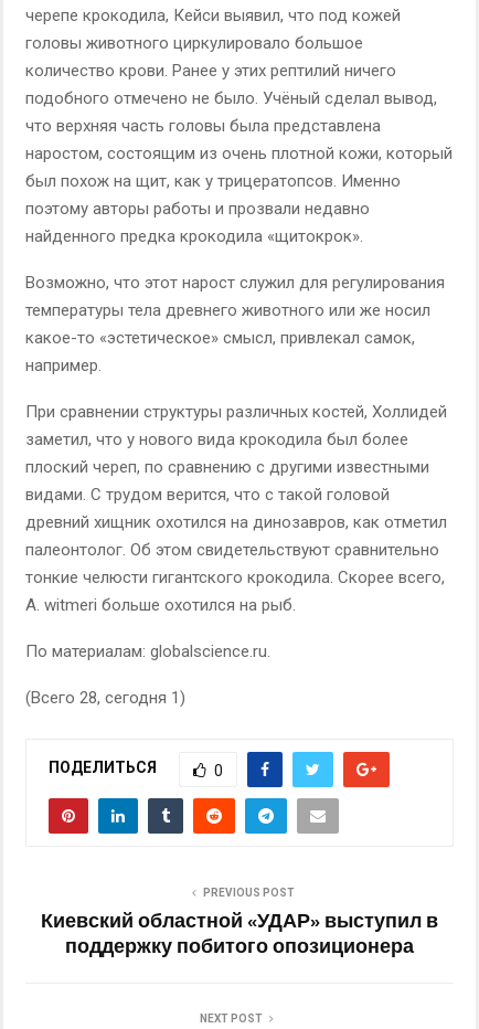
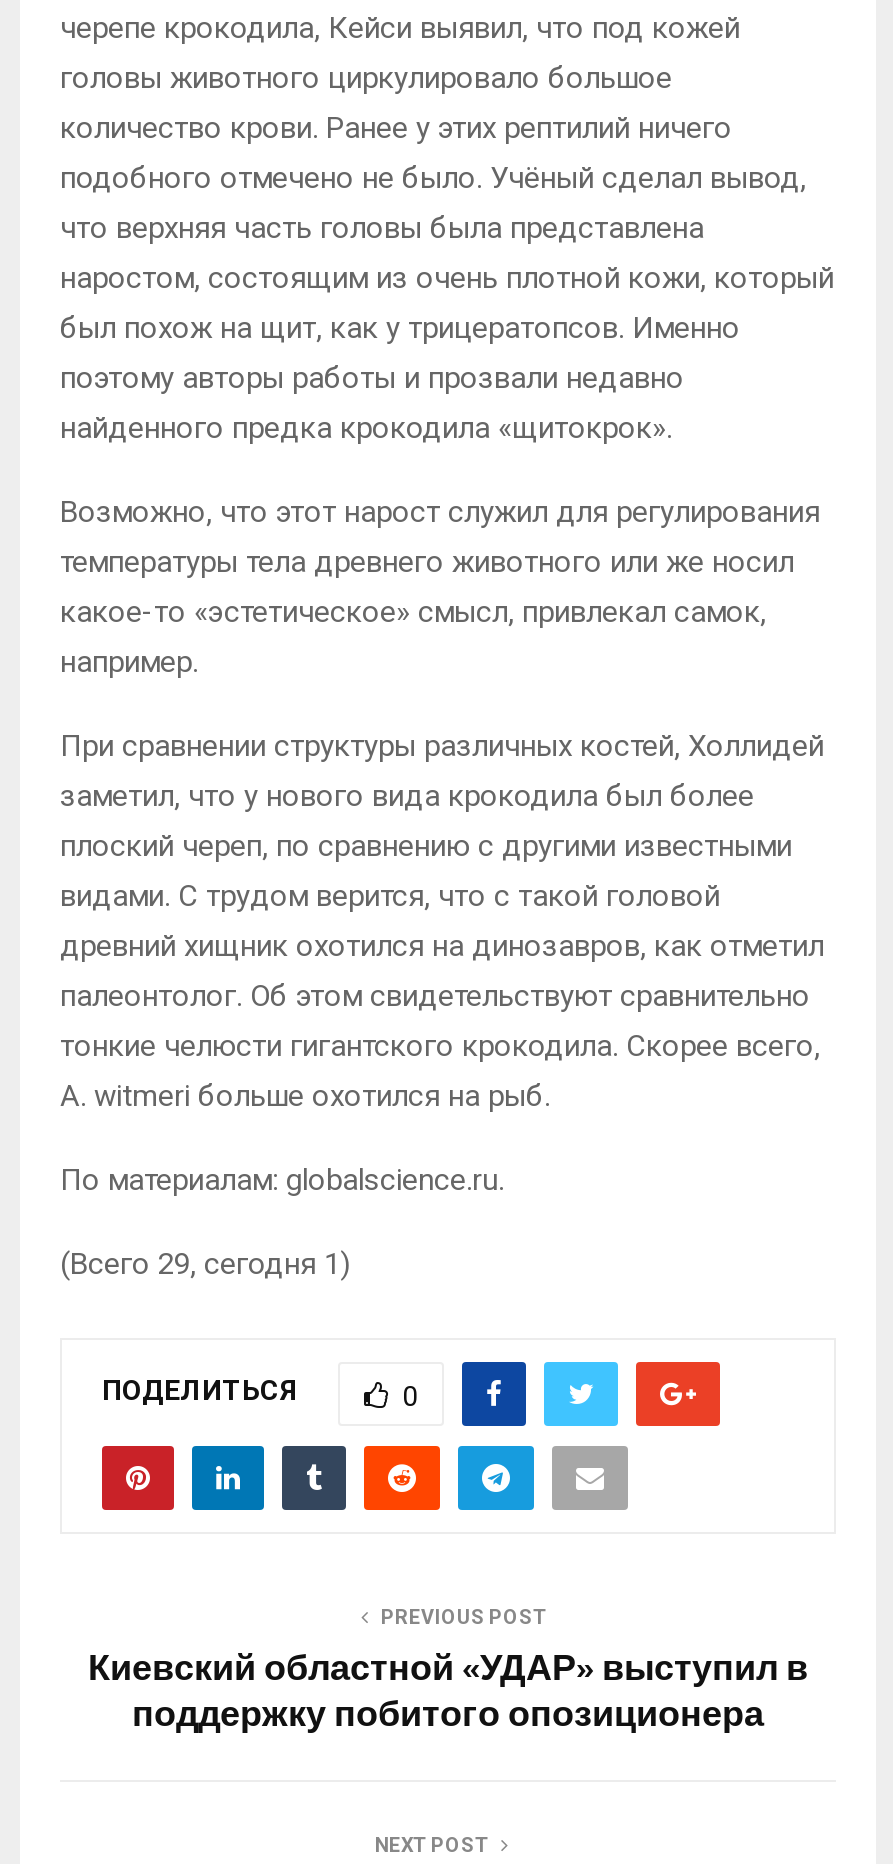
[25,687,185,707] (Всего 28, сегодня 1) -> [60,1245,350,1281] (Всего 29, сегодня 1)

